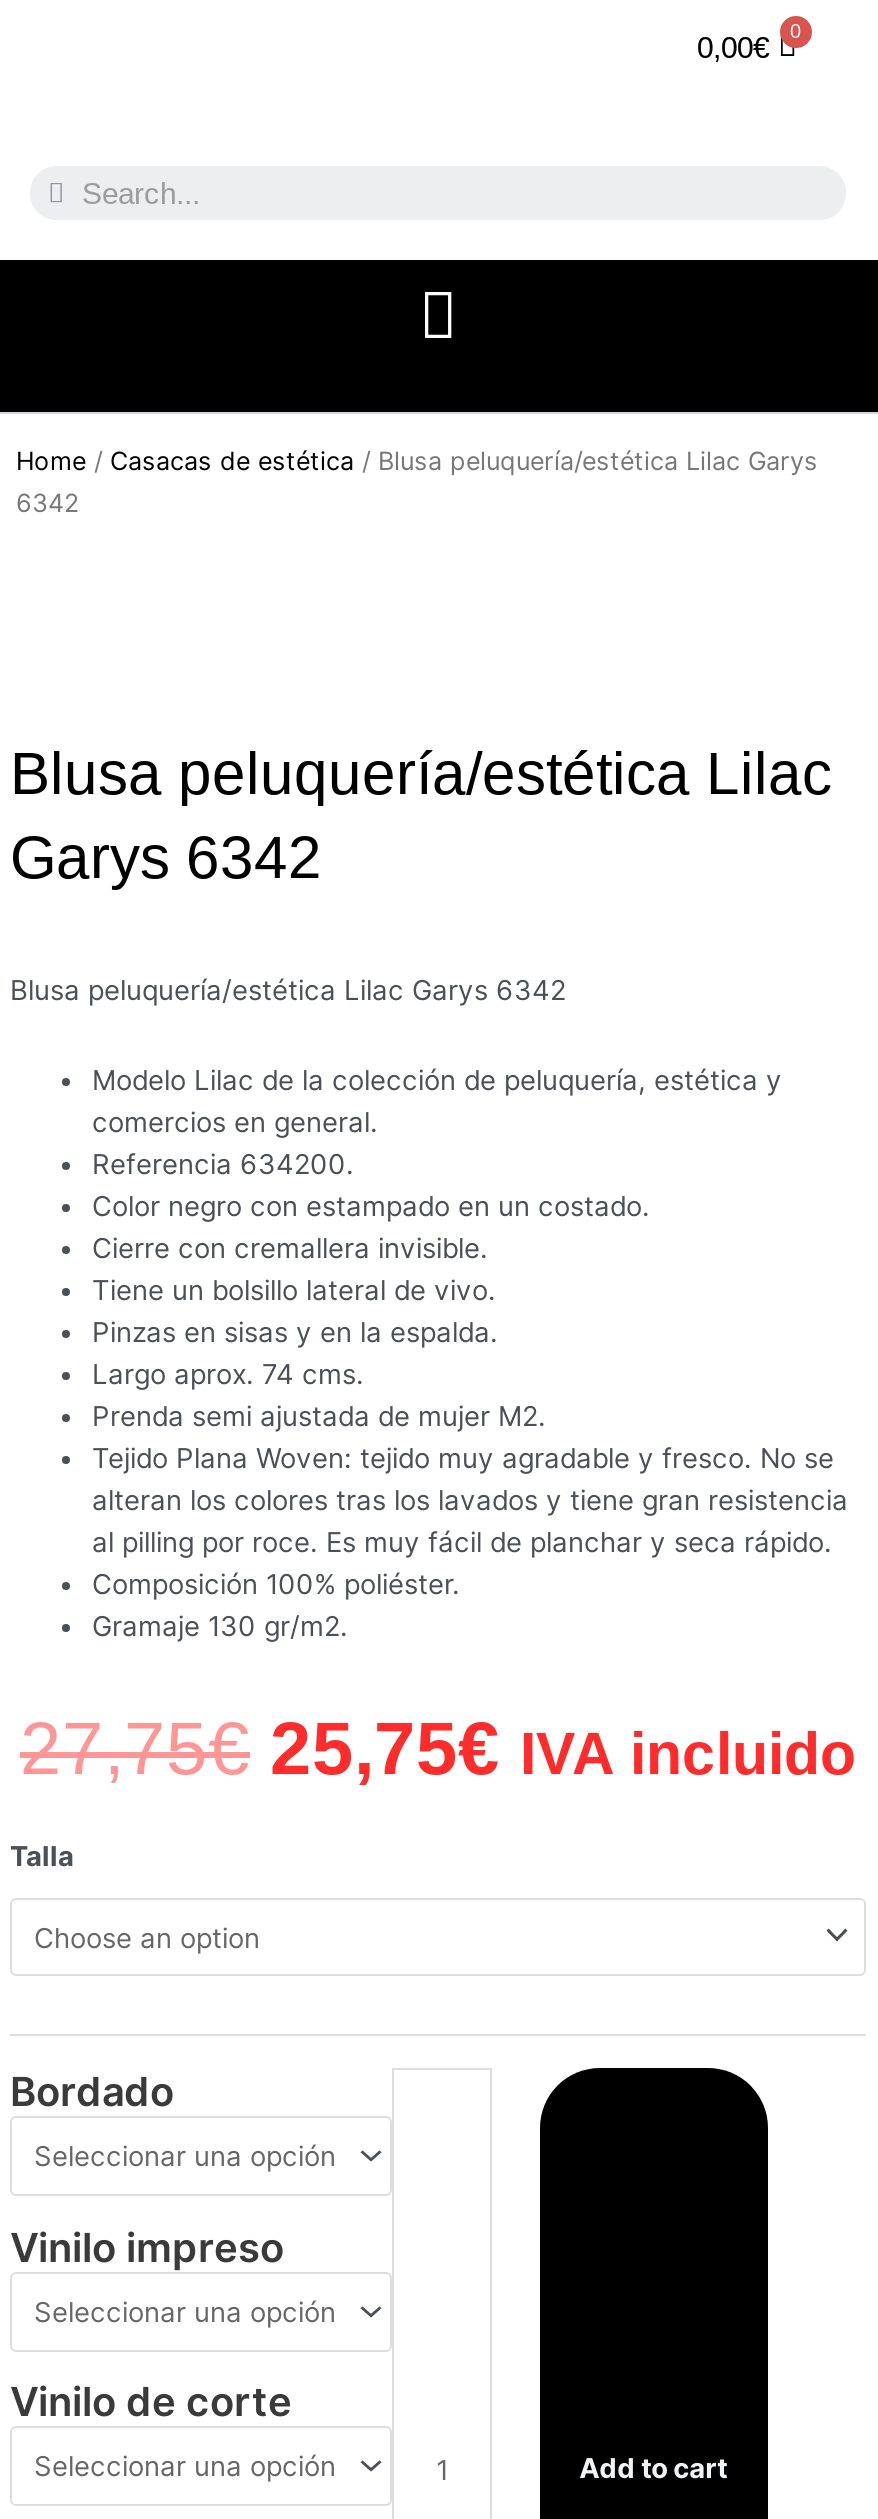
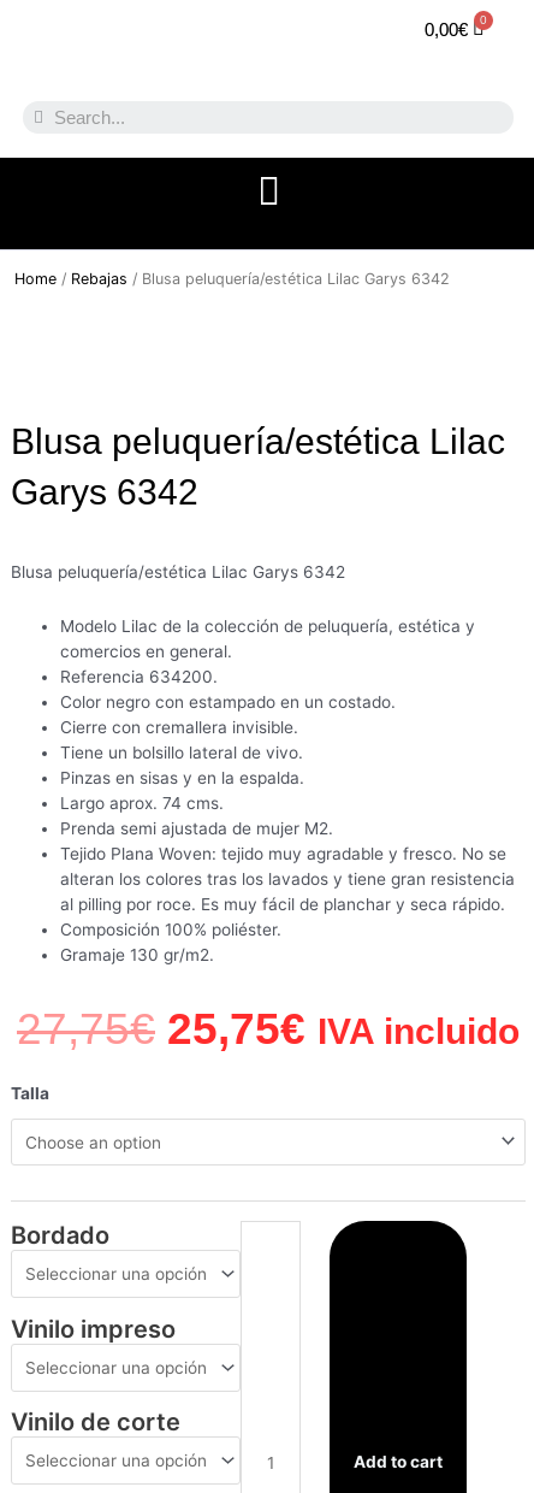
[16,446,818,518] Home / Casacas de estética / Blusa peluquería/estética Lilac Garys | 6342 -> [14,270,450,288] Home / Rebajas / Blusa peluquería/estética Lilac Garys 6342

